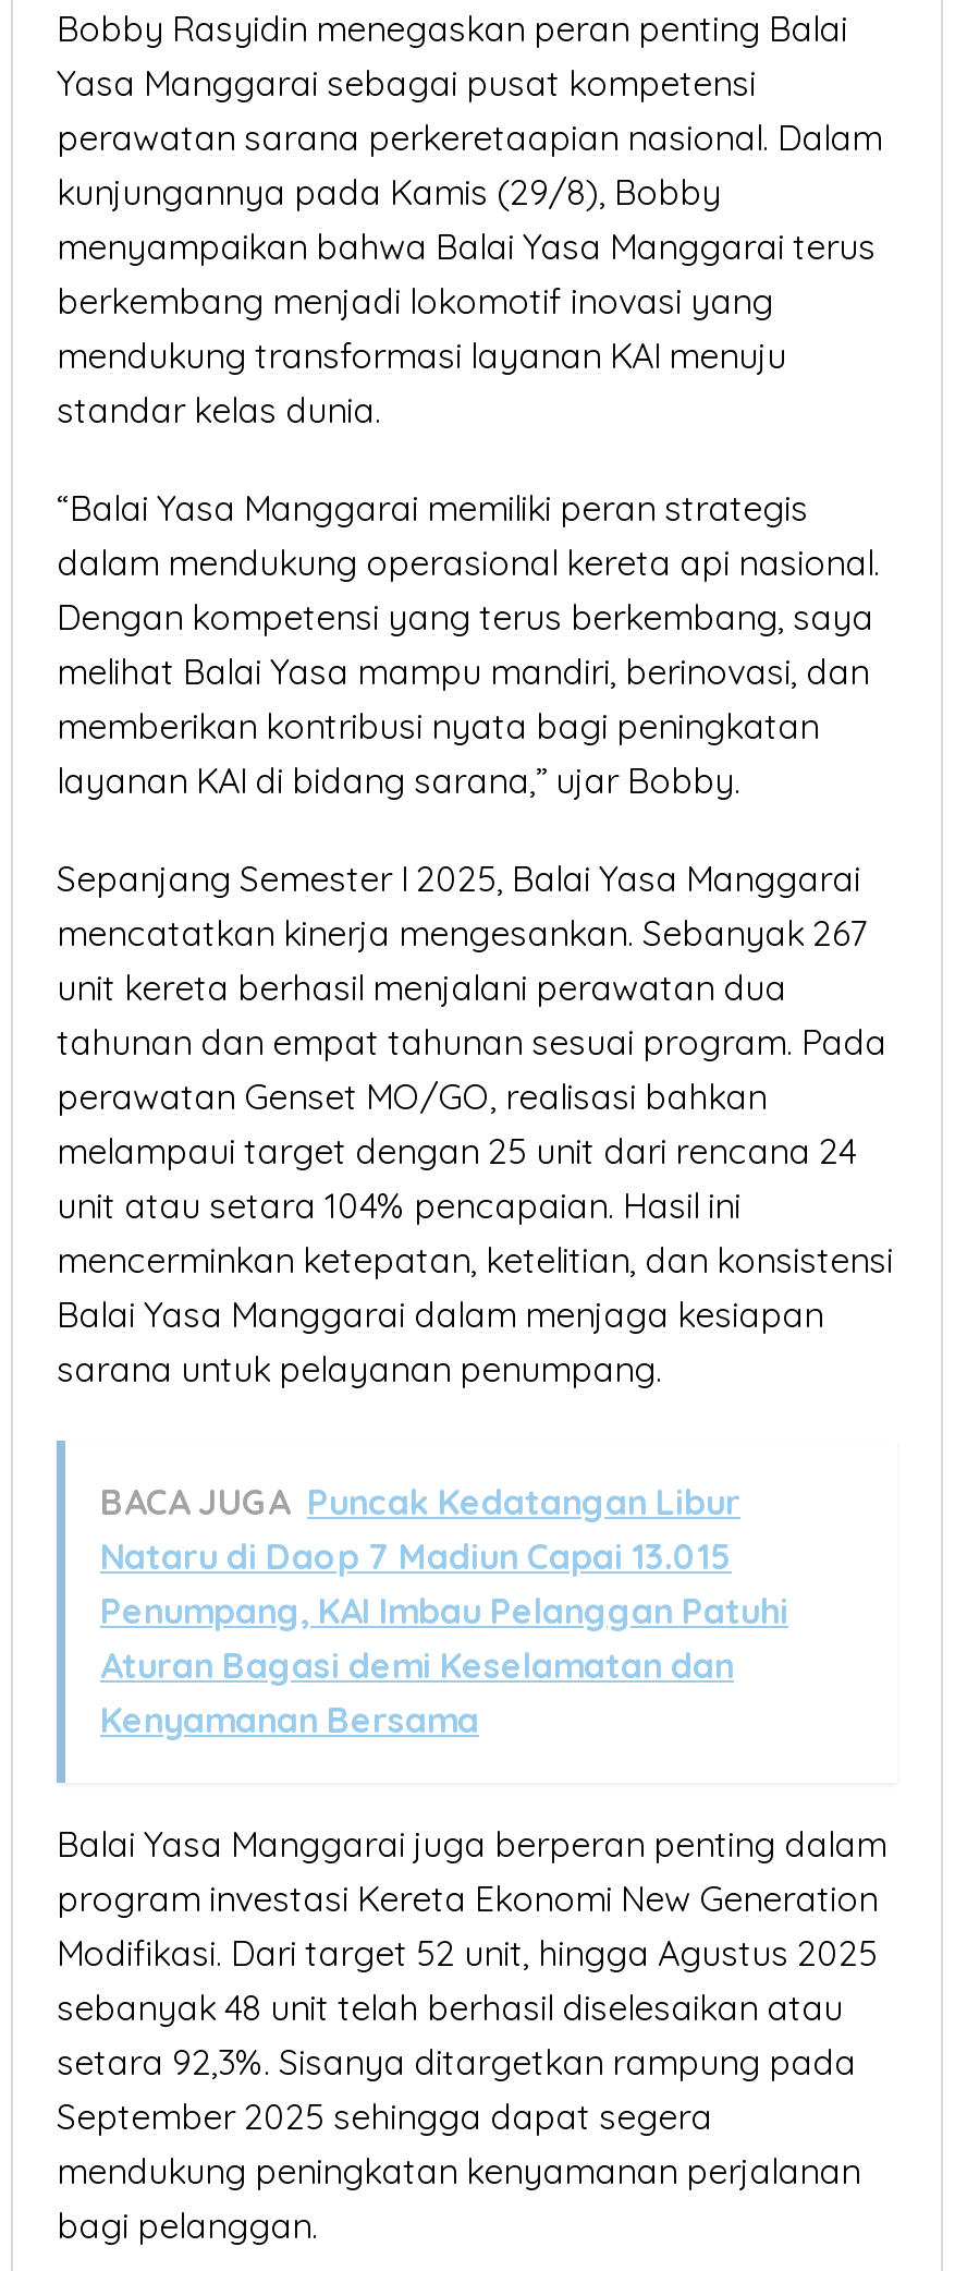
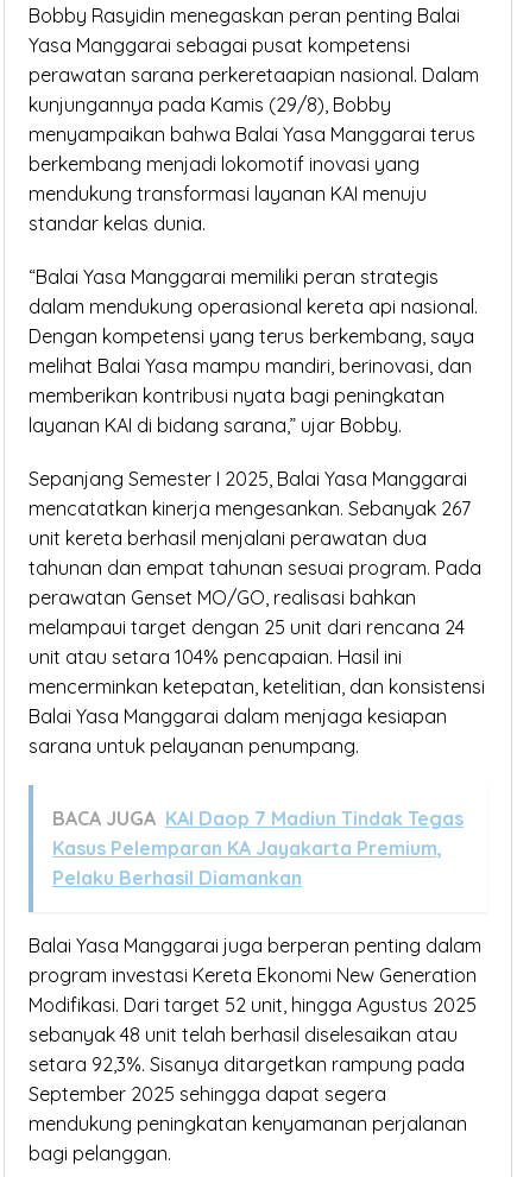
[100,1481,788,1742] BACA JUGA Puncak Kedatangan Libur | Nataru di Daop 7 Madiun Capai 13.015 | Penumpang, KAI Imbau Pelanggan Patuhi | Aturan Bagasi demi Keselamatan dan | Kenyamanan Bersama -> [52,807,464,890] BACA JUGA KAI Daop 7 Madiun Tindak Tegas | Kasus Pelemparan KA Jayakarta Premium, | Pelaku Berhasil Diamankan

